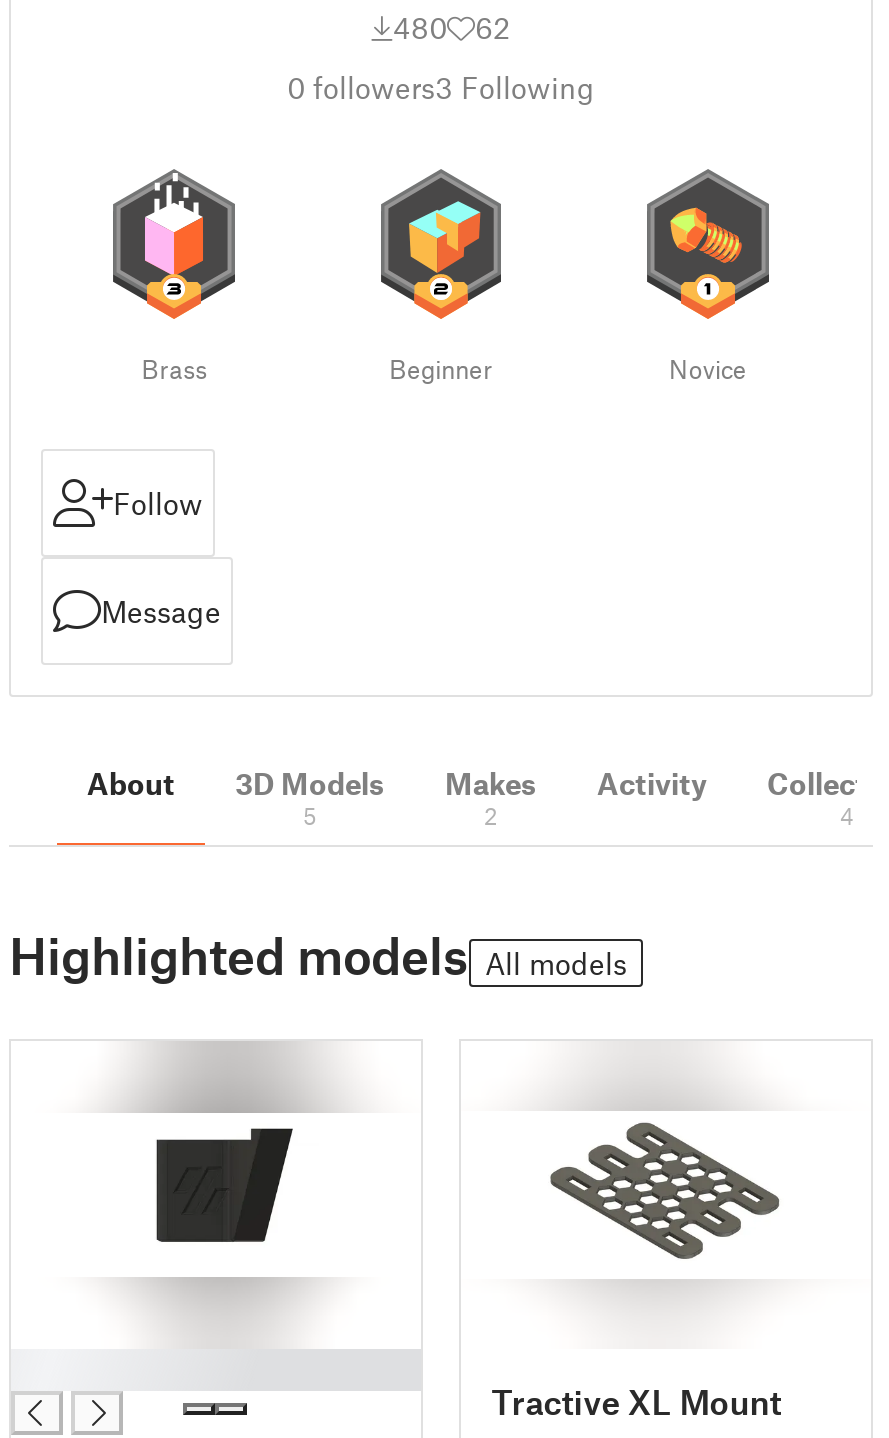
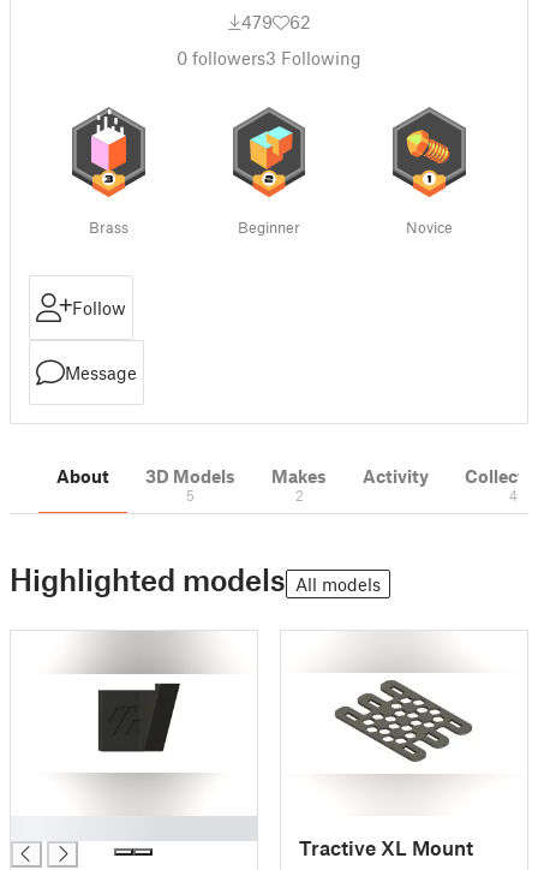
[393,9,511,45] 480 62 -> [241,11,310,32] 479 62

